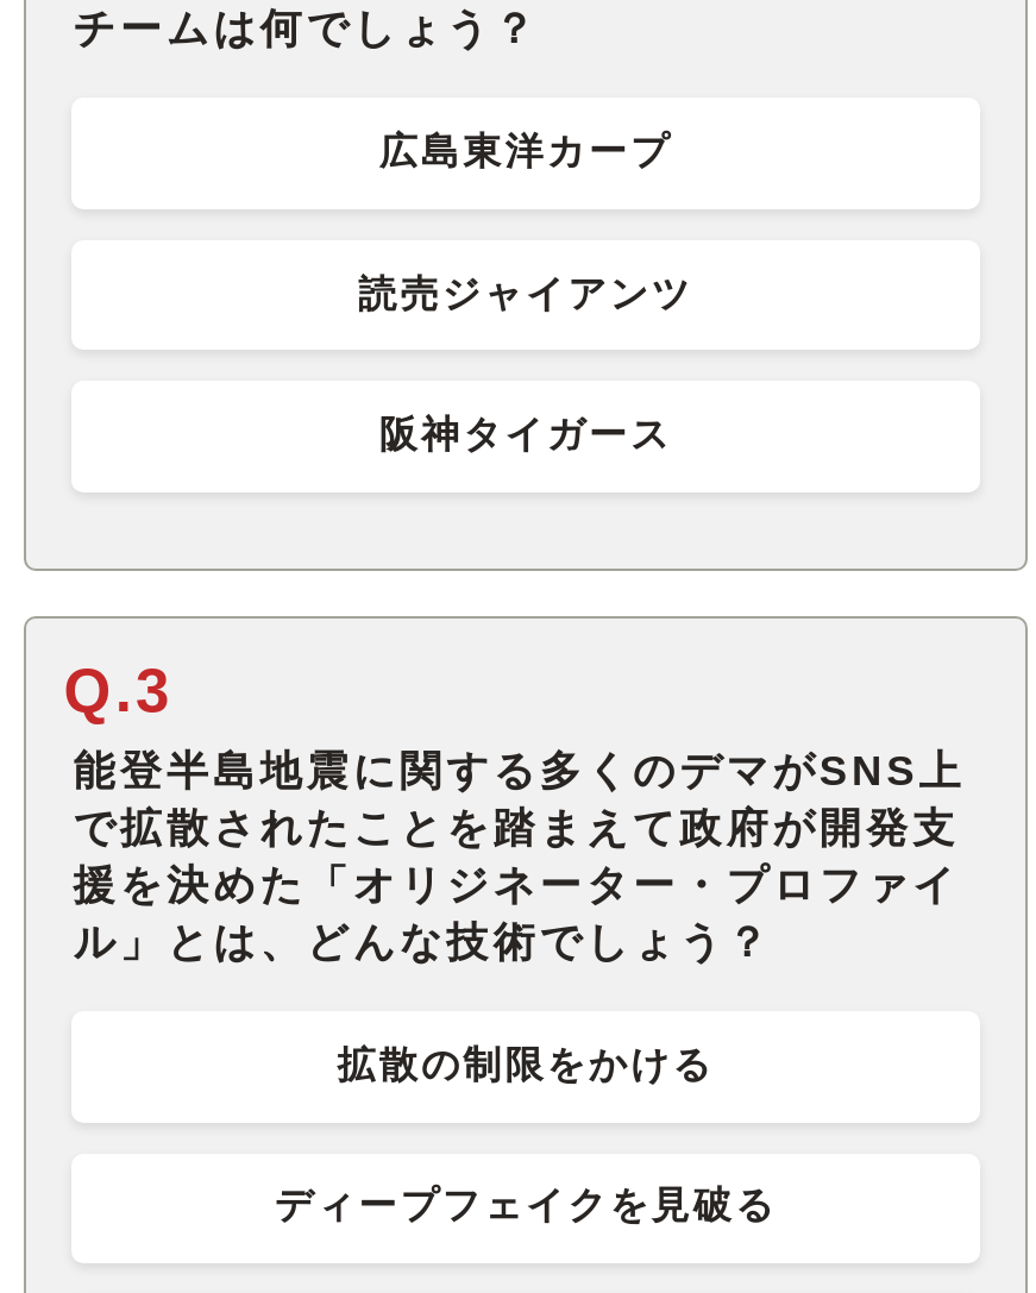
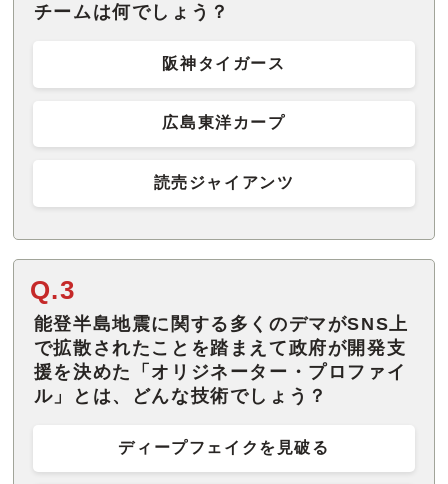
moved [358,131,693,313] -> [154,114,294,191]: 広島東洋カープ | 読売ジャイアンツ
moved [379,413,672,454] -> [162,55,286,72]: 阪神タイガース
[337,1044,714,1085] 拡散の制限をかける -> none

